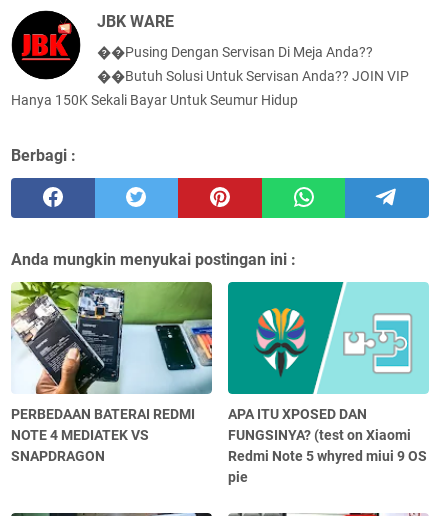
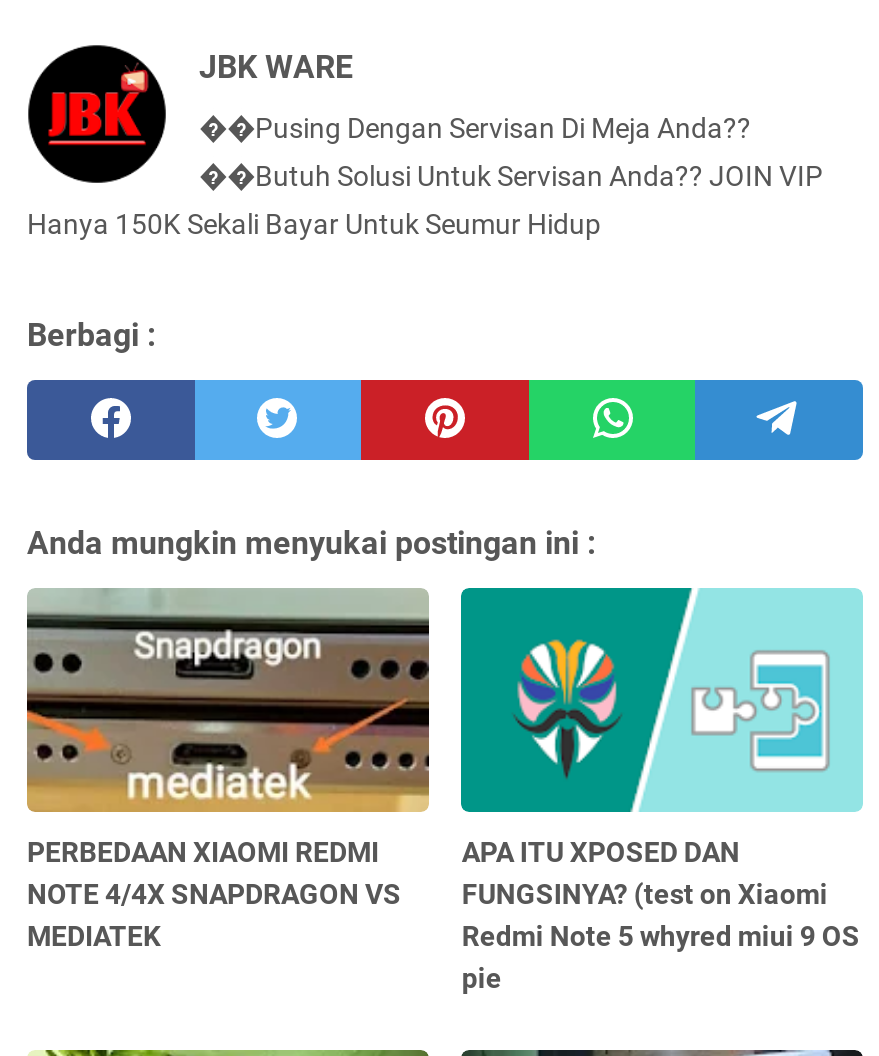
[11,282,213,464] [image] | PERBEDAAN BATERAI REDMI | NOTE 4 MEDIATEK VS | SNAPDRAGON -> [25,588,431,953] [image] | PERBEDAAN XIAOMI REDMI | NOTE 4/4X SNAPDRAGON VS | MEDIATEK

